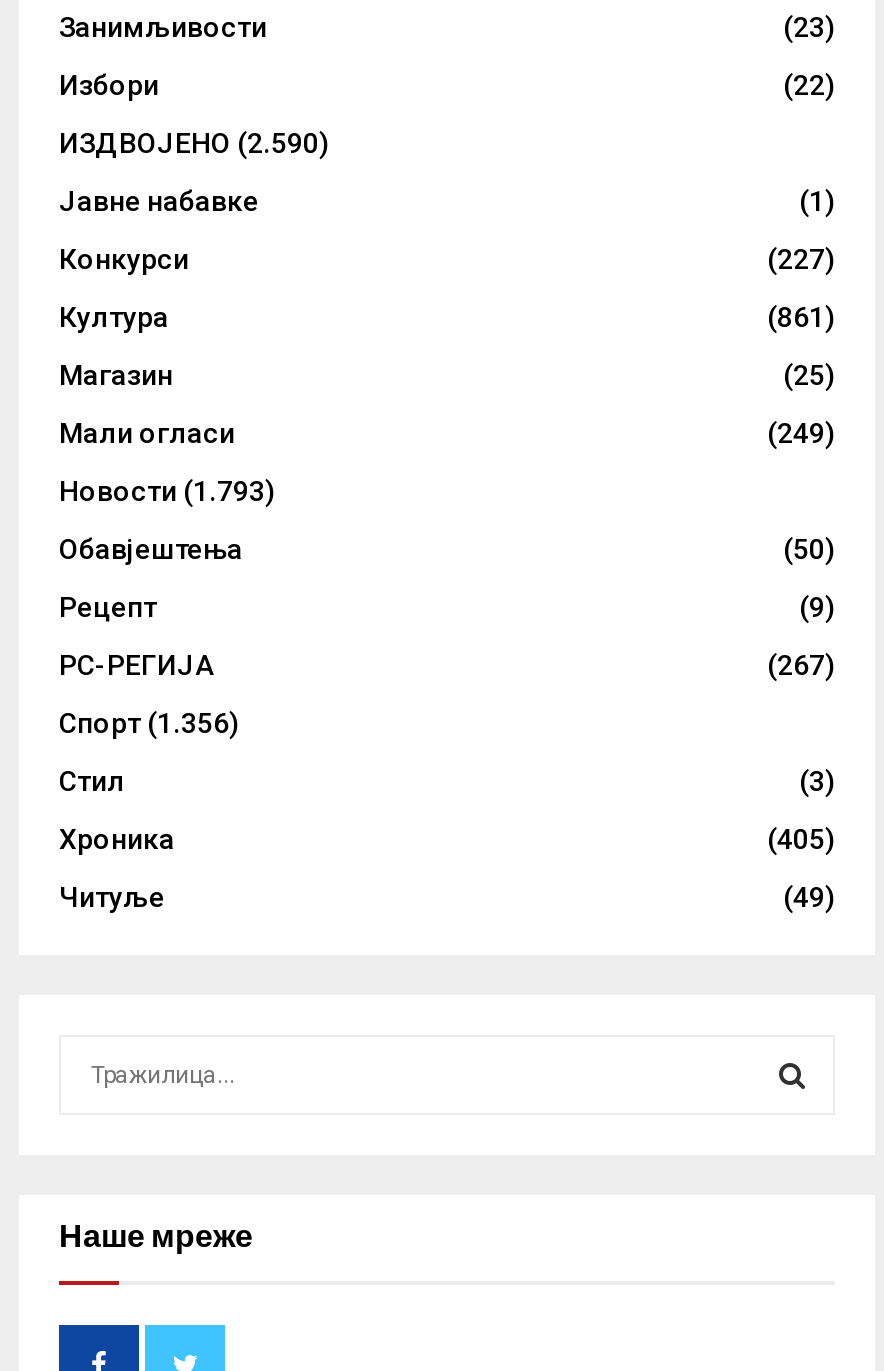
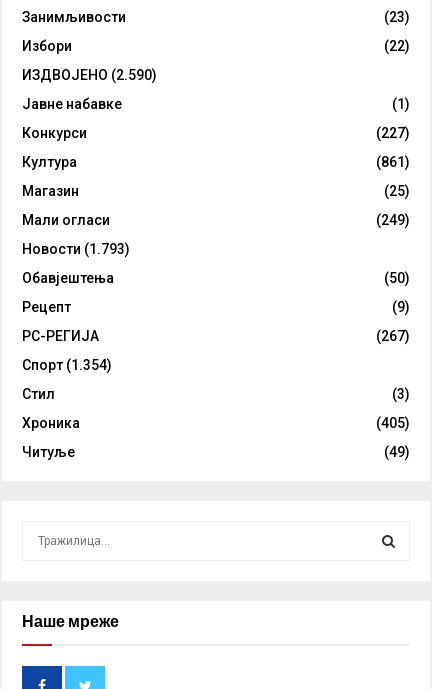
[59,706,239,738] Спорт (1.356) -> [22,357,112,373] Спорт (1.354)

